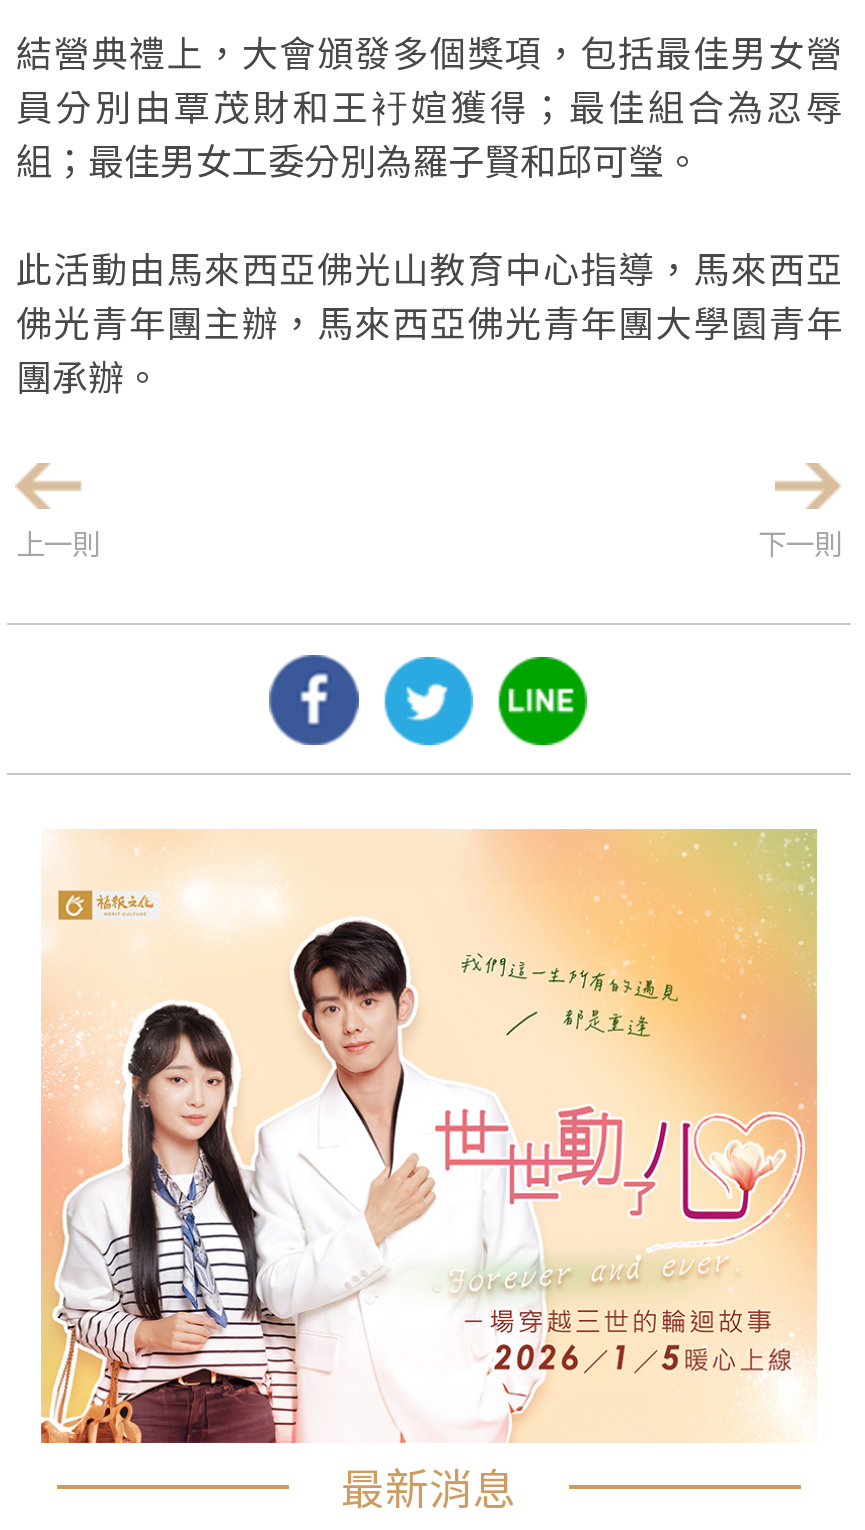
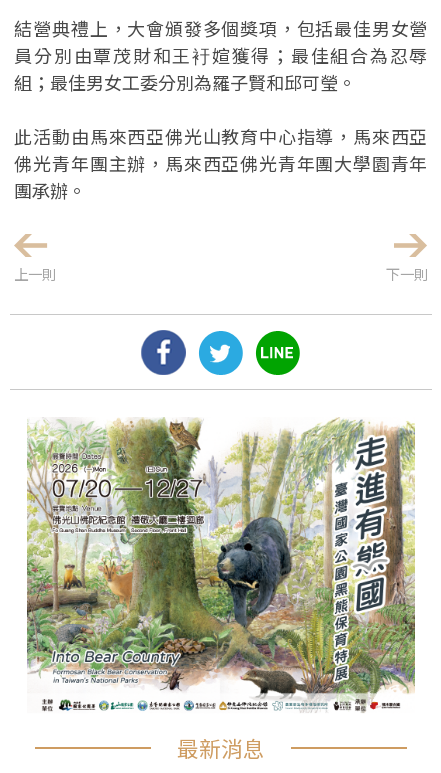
[39,827,819,1445] [image] -> [26,418,416,724] [image]

